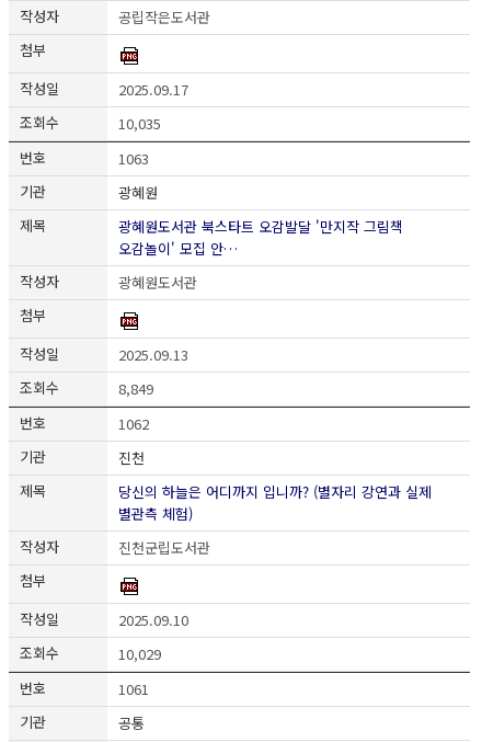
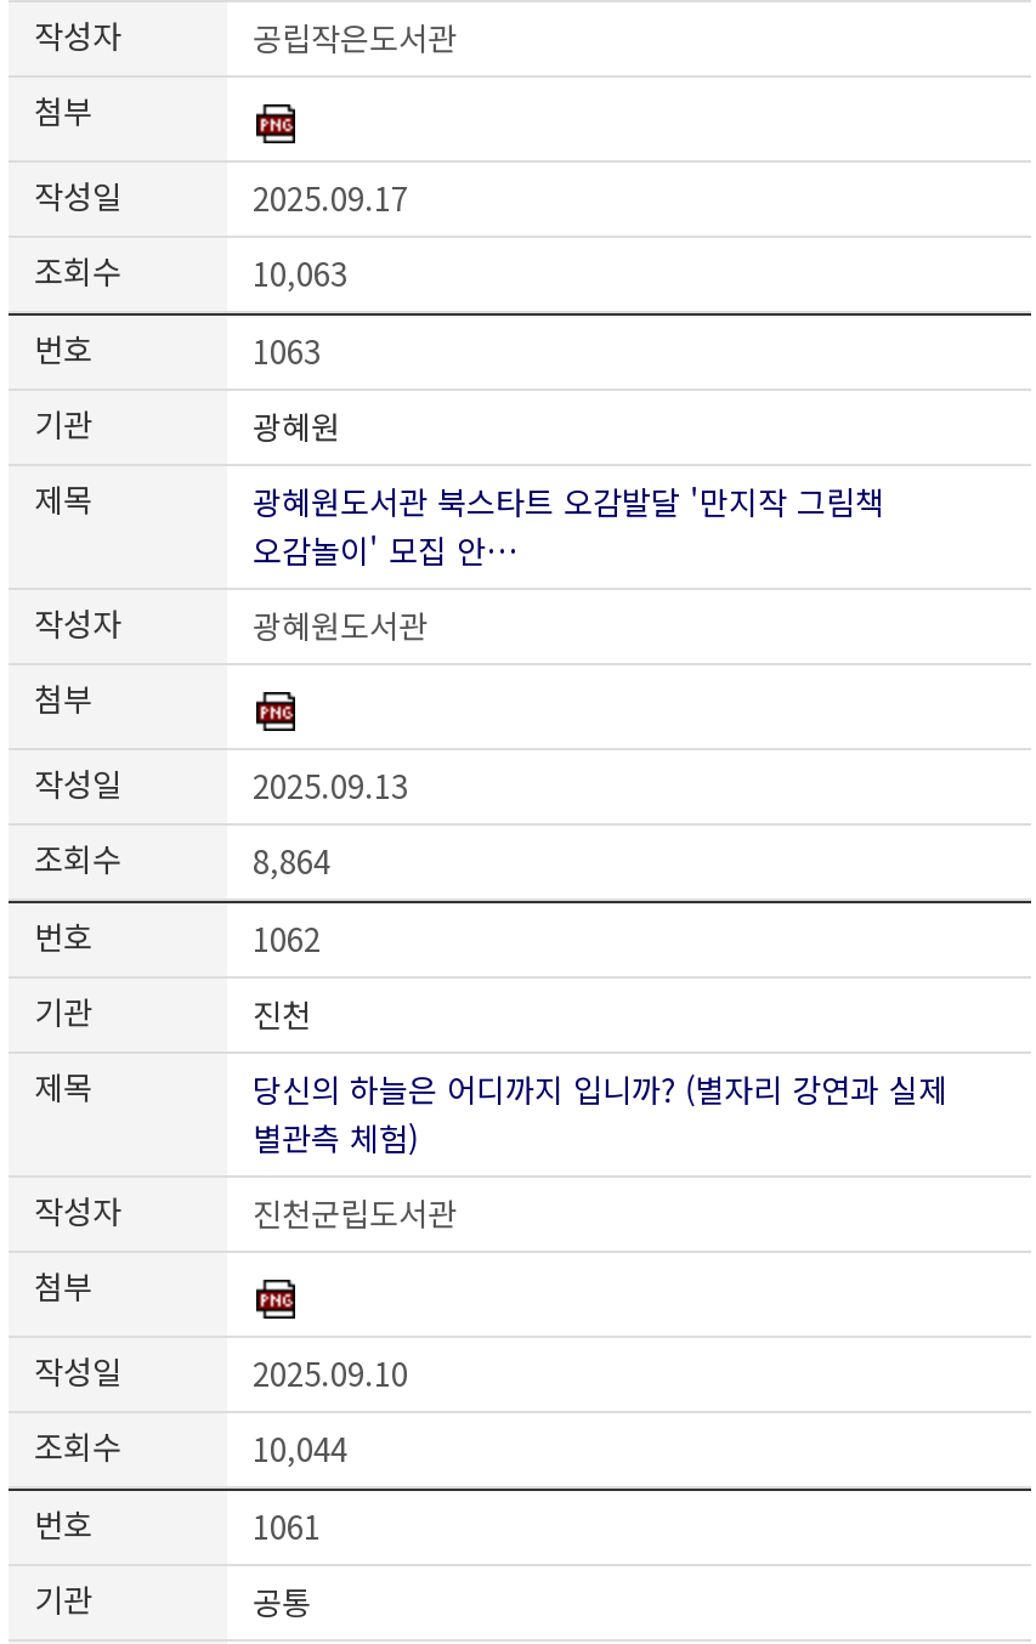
[119,113,161,134] 10,035 -> [252,251,347,297] 10,063
[119,379,154,399] 8,849 -> [252,839,330,885] 8,864
[119,644,161,665] 10,029 -> [252,1426,347,1473] 10,044

